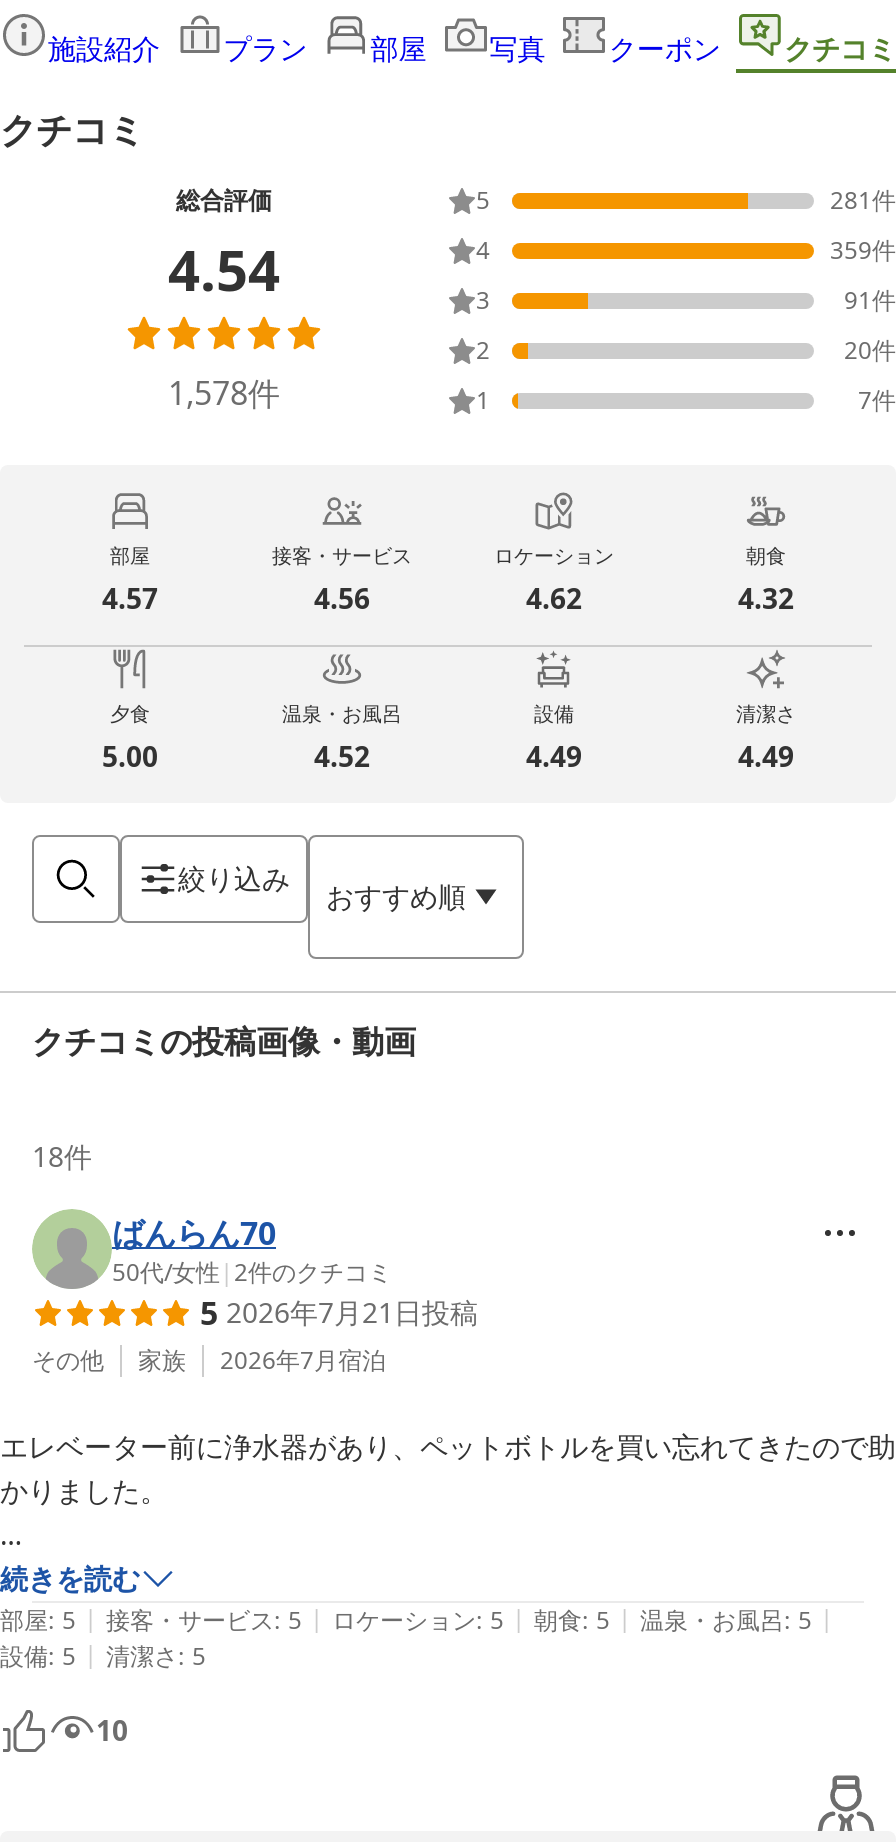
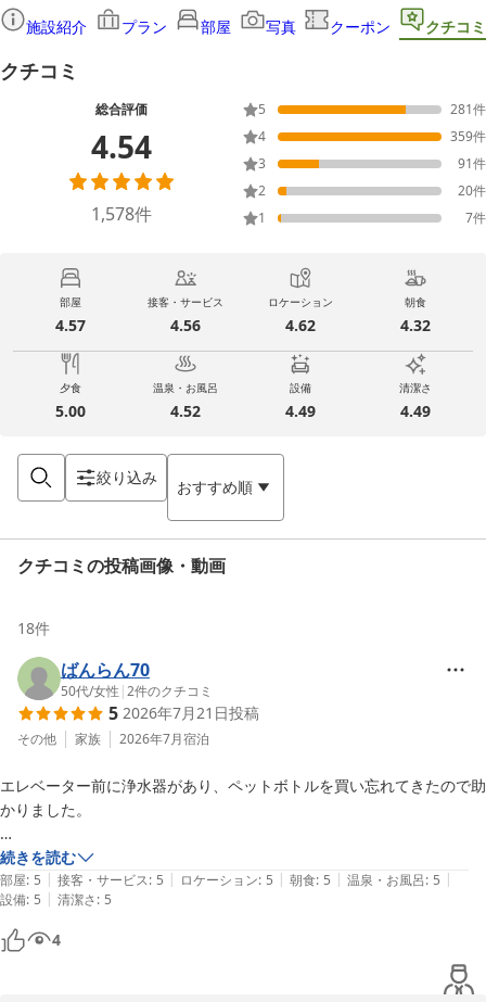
[96,1711,128,1749] 10 -> [52,929,61,950] 4

